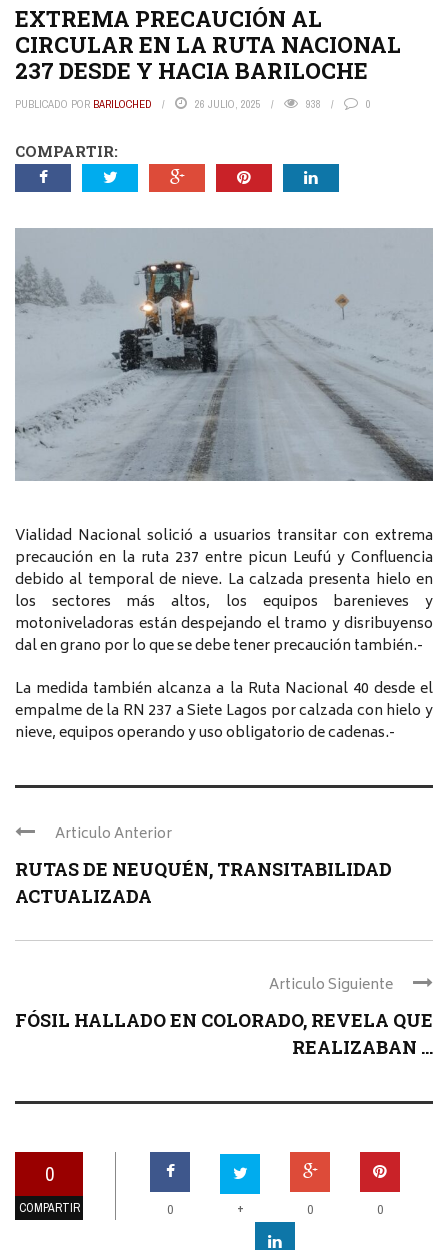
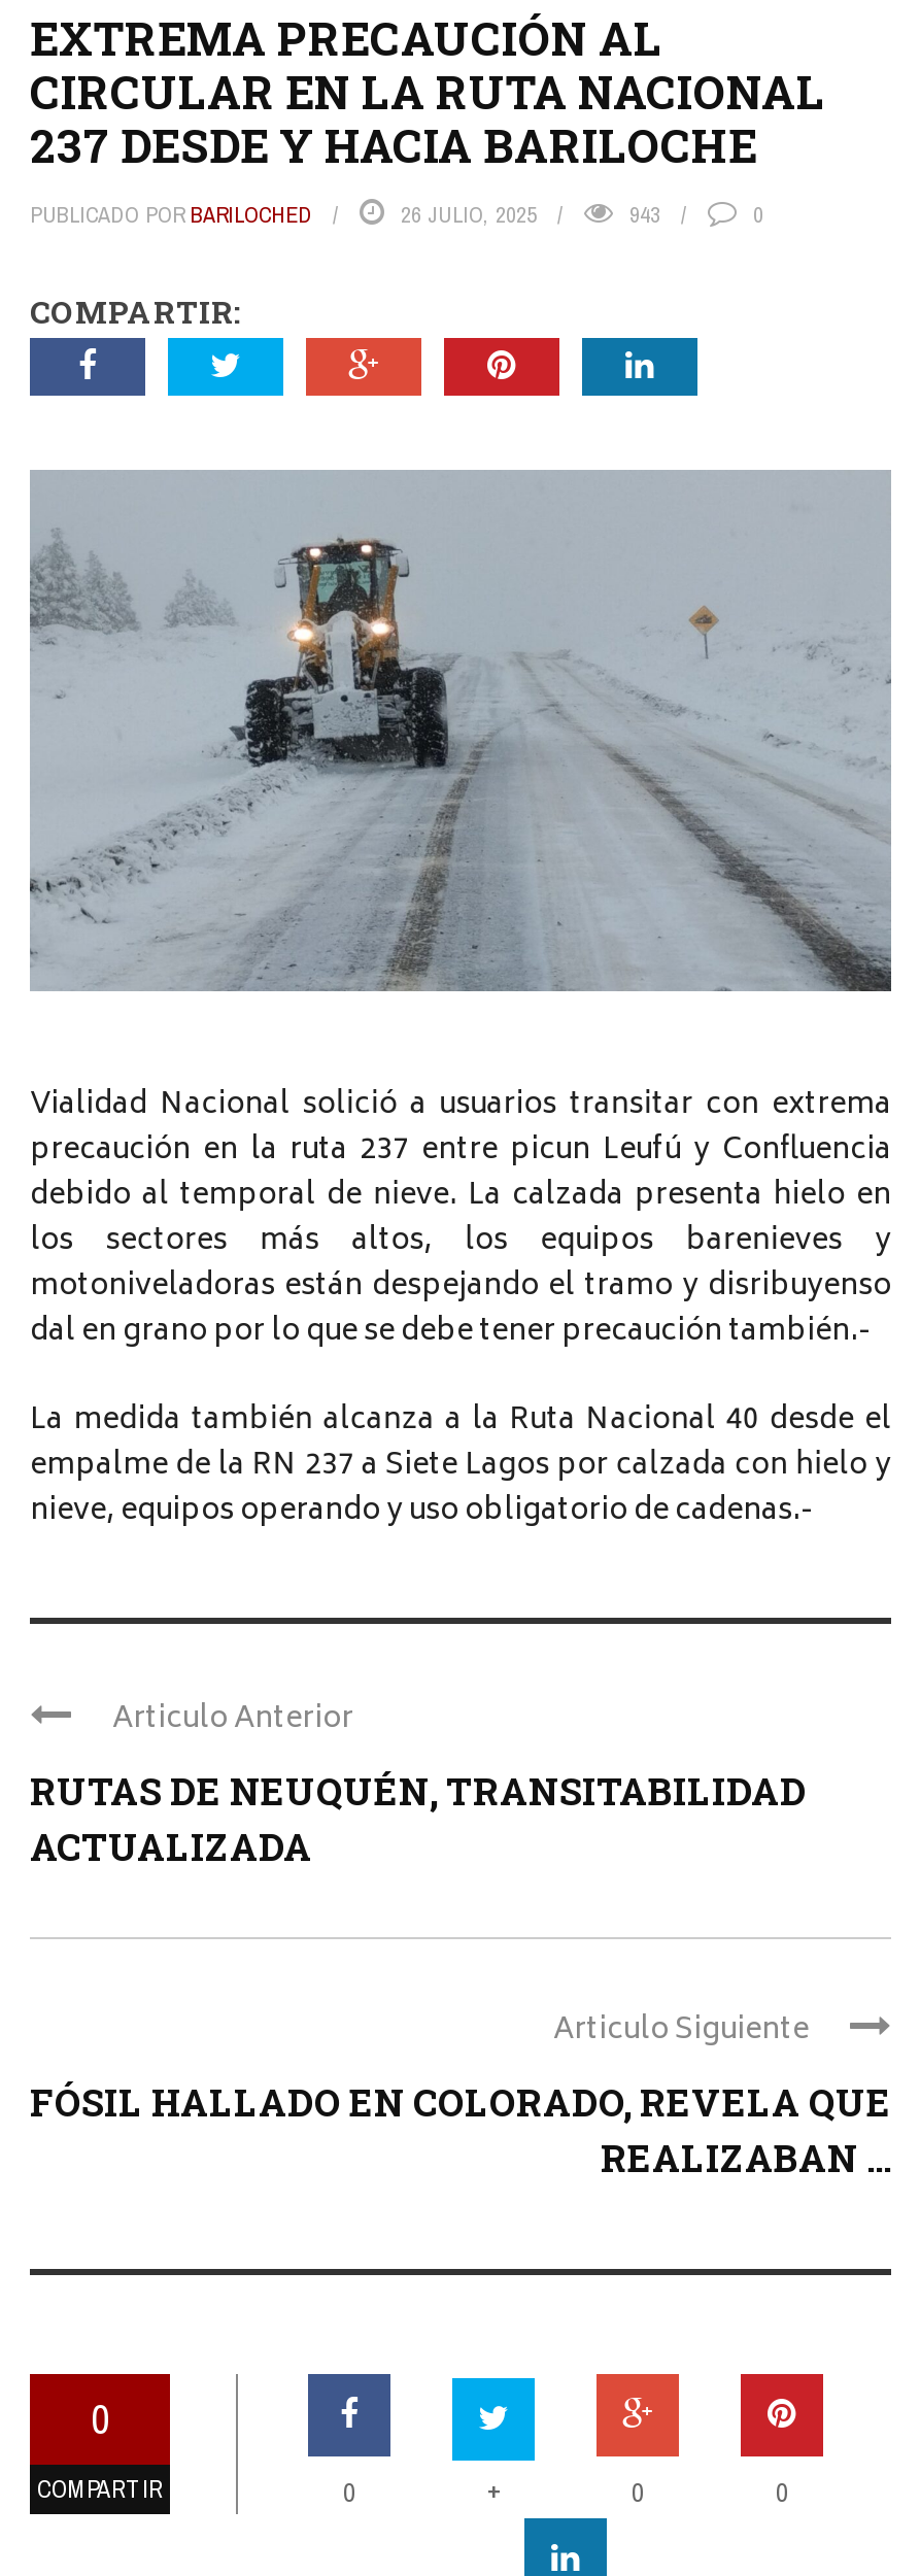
[306,97,321,111] 938 -> [629,200,660,229] 943

